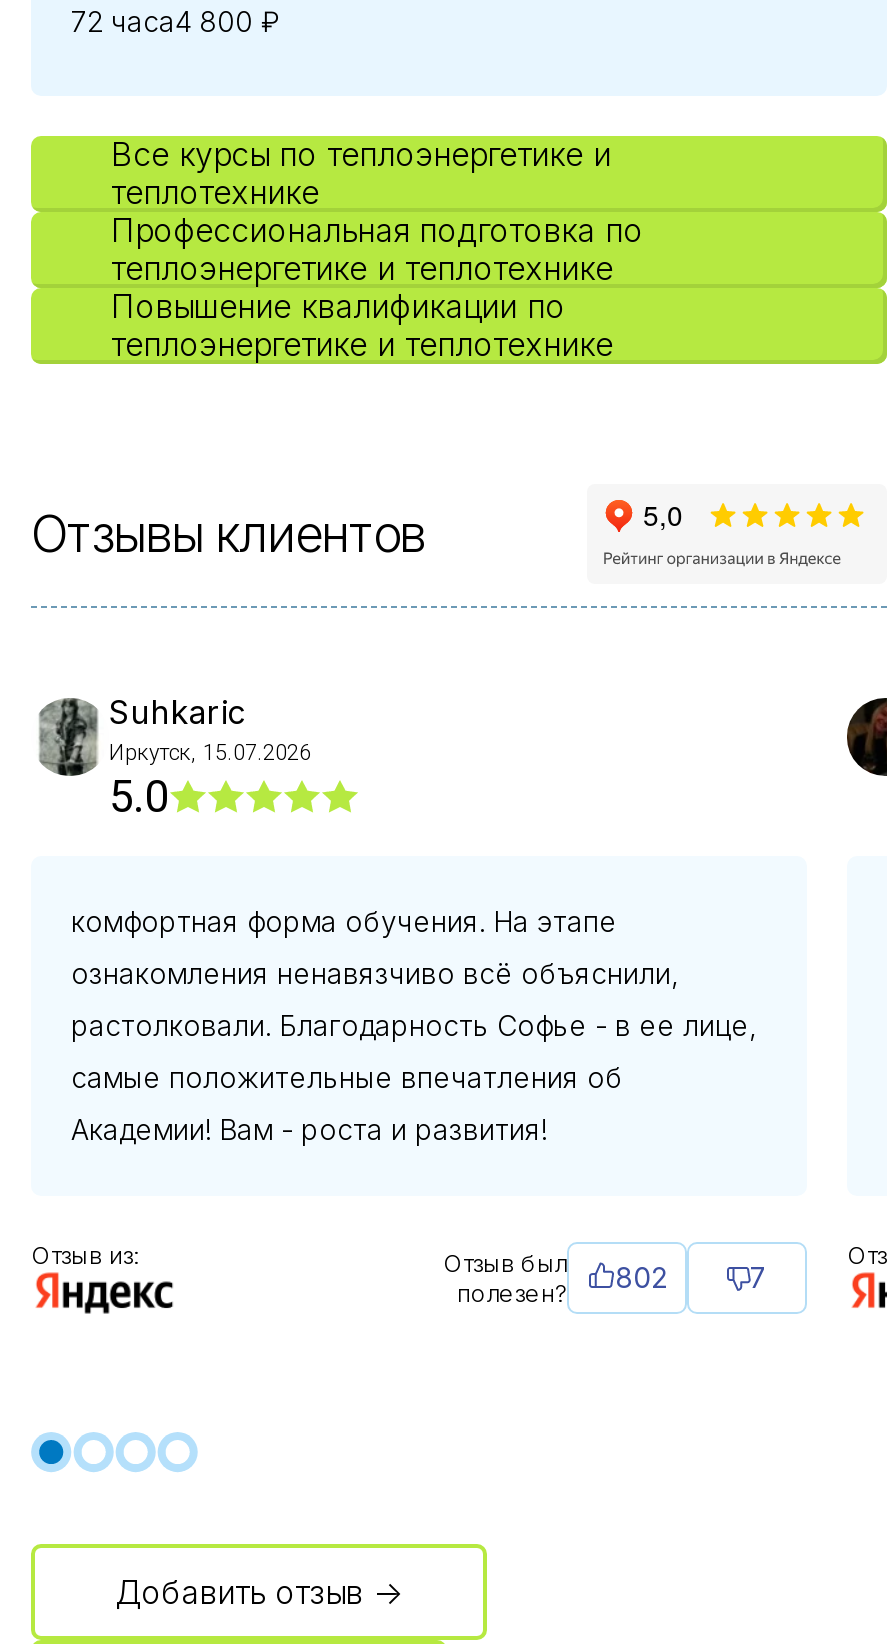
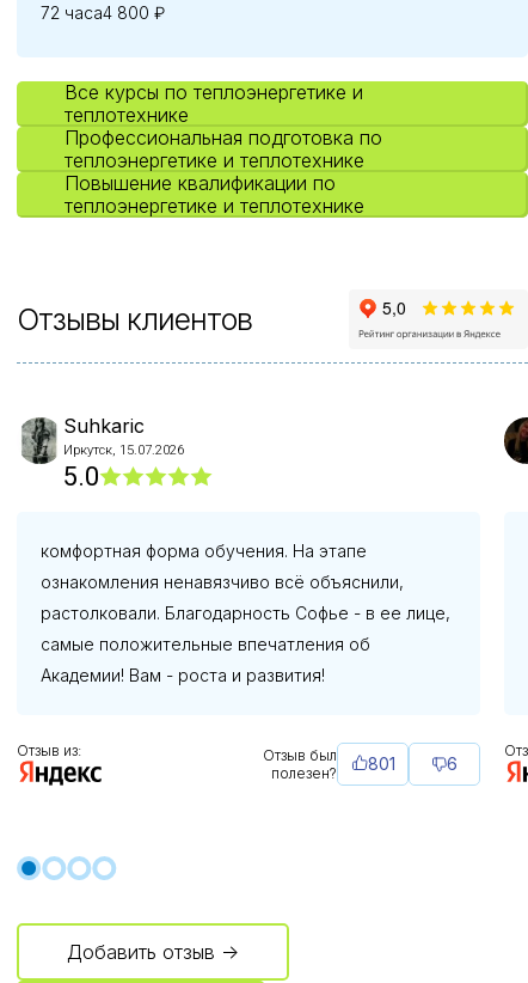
[443,1248,667,1308] Отзыв был полезен? 802 -> [263,746,395,782] Отзыв был полезен? 801
[750,1260,768,1294] 7 -> [446,754,457,774] 6

